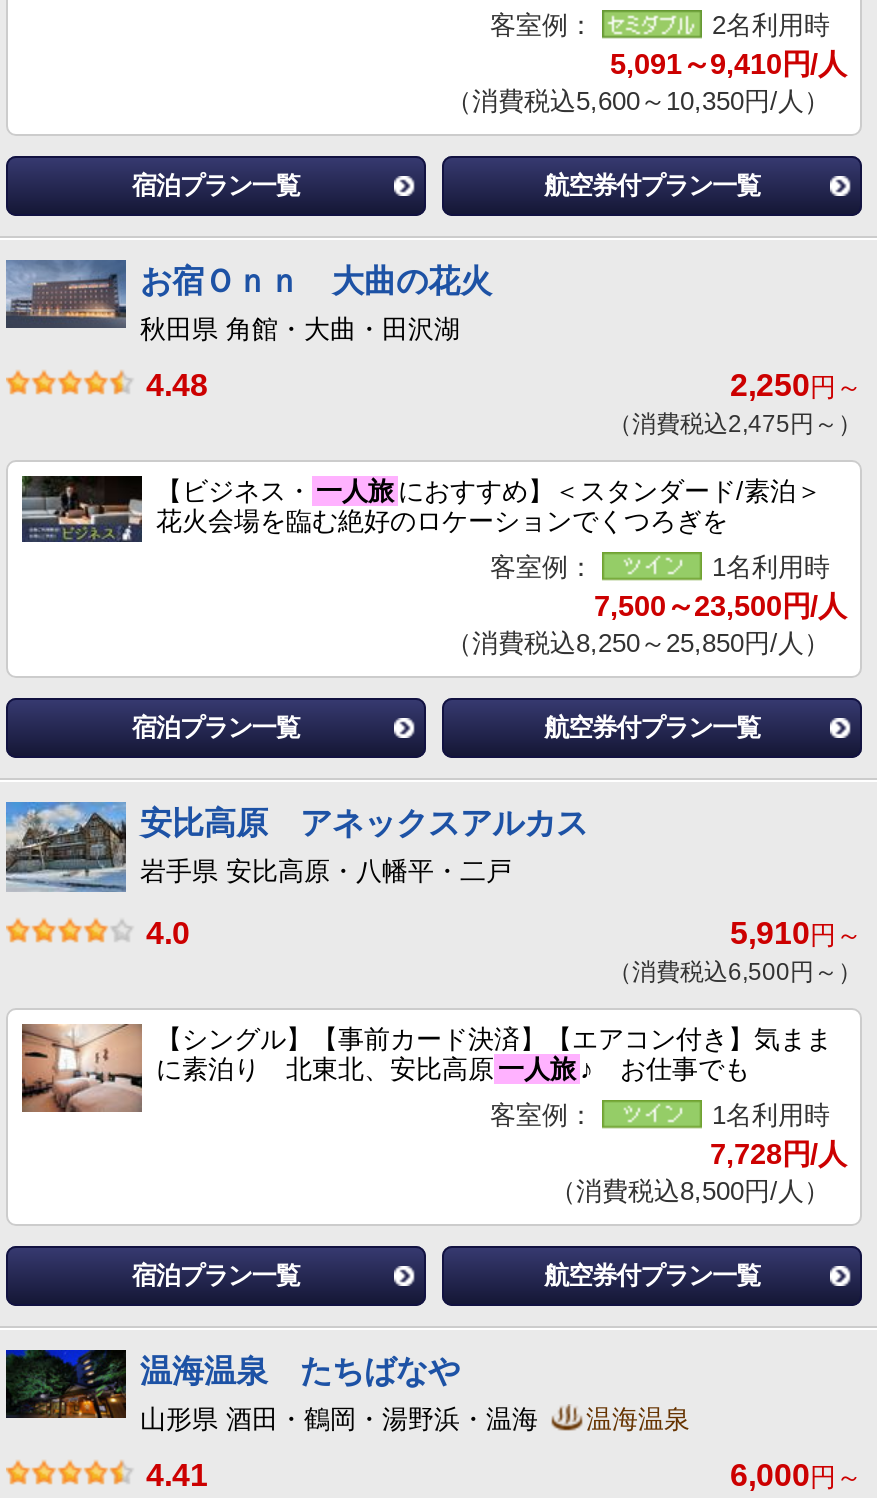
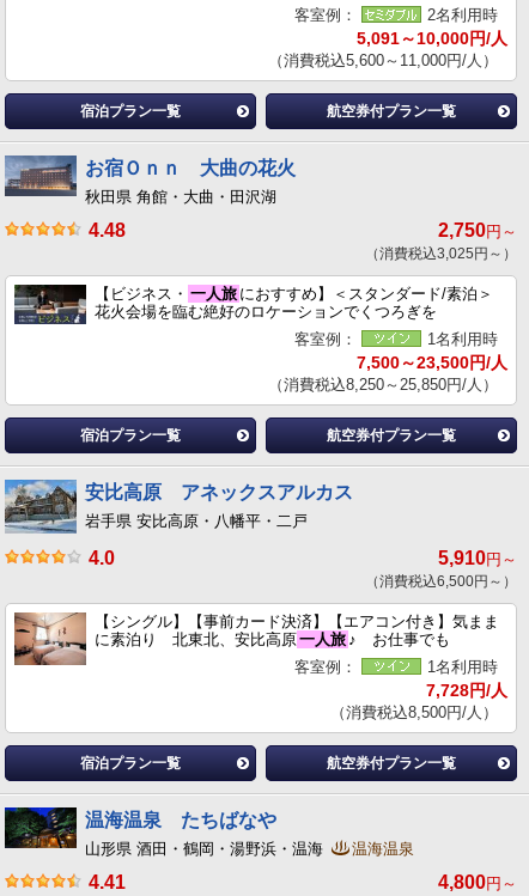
[610,47,846,79] 5,091～9,410円/人 -> [357,28,507,47] 5,091～10,000円/人
[446,85,830,115] （消費税込5,600～10,350円/人） -> [268,51,498,69] （消費税込5,600～11,000円/人）
[730,367,862,401] 2,250円～ -> [438,220,517,240] 2,750円～
[608,409,862,437] （消費税込2,475円～） -> [365,245,517,262] （消費税込3,025円～）
[730,1458,862,1492] 6,000円～ -> [438,872,517,892] 4,800円～

